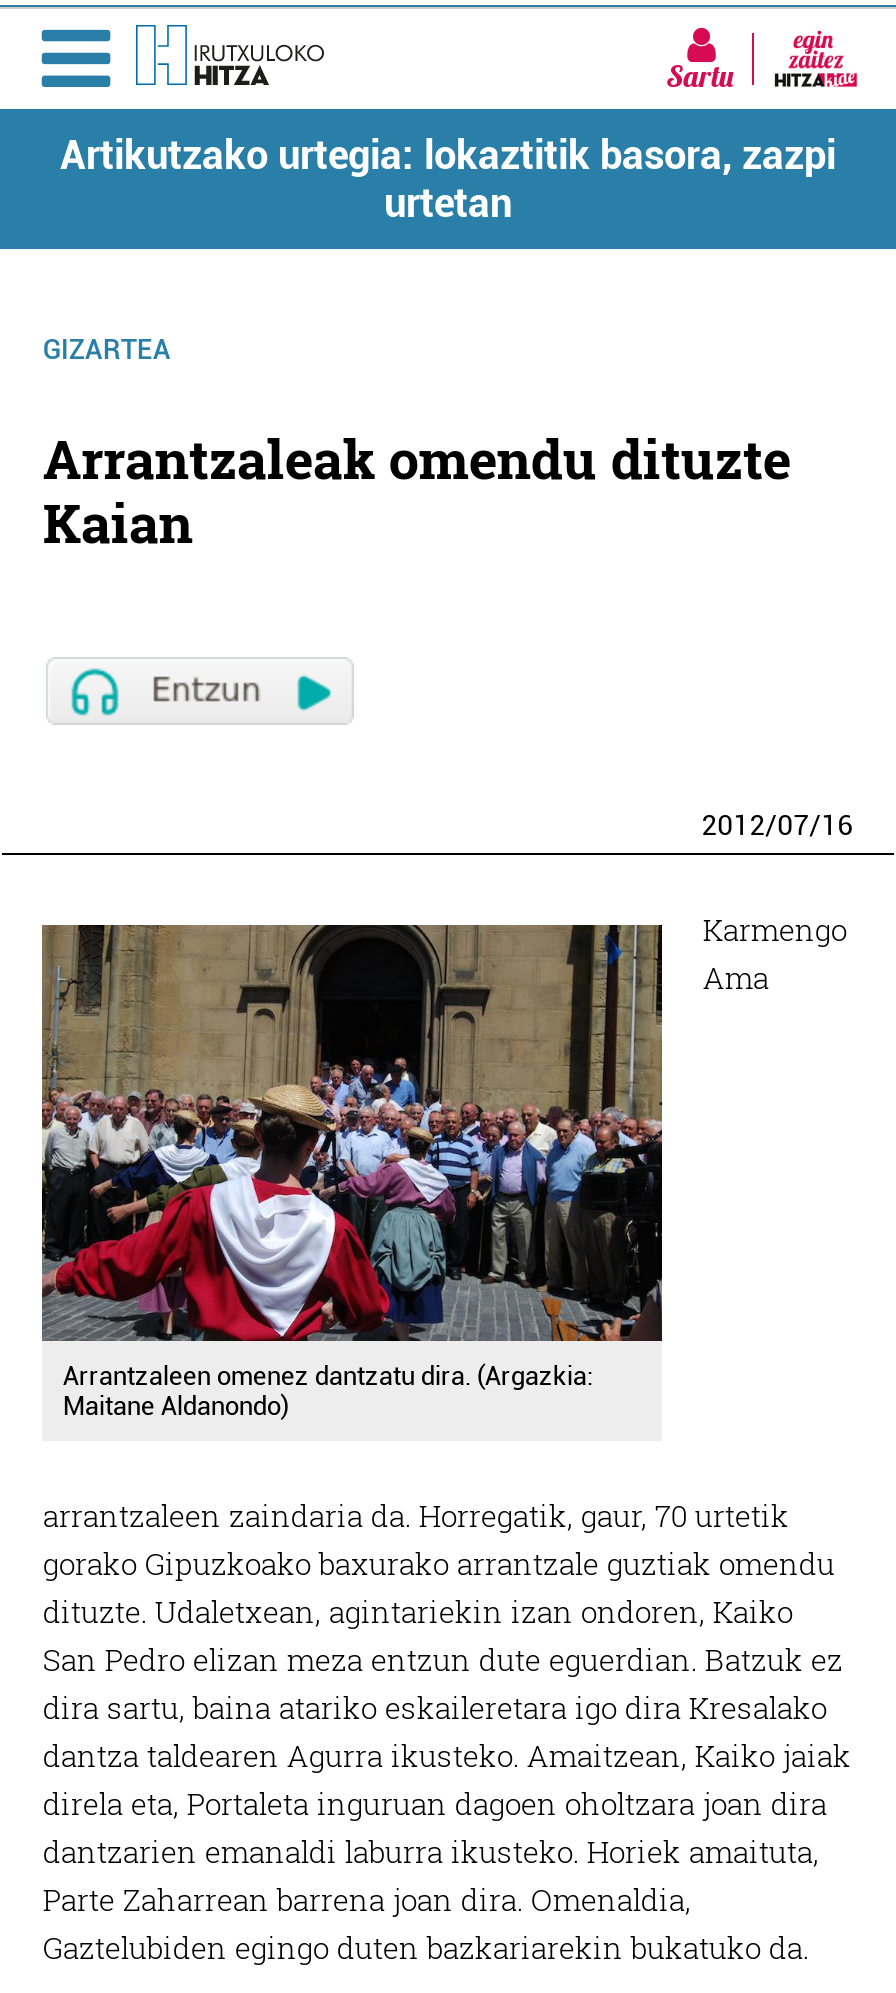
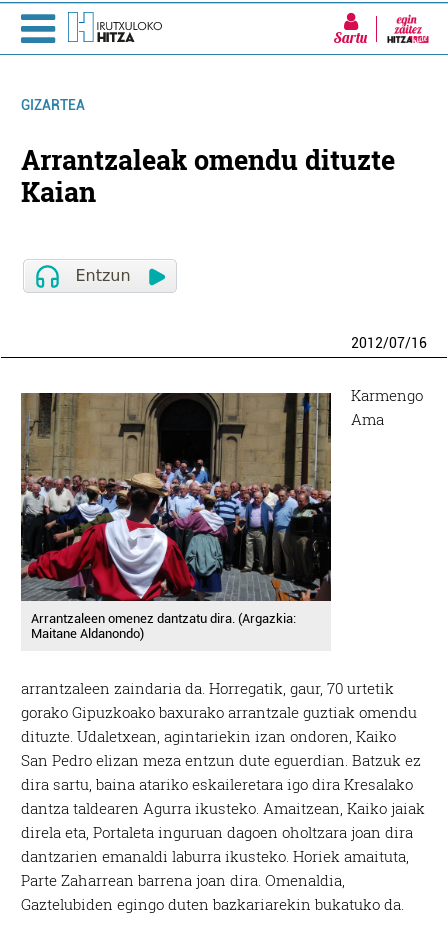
[60,131,836,227] Artikutzako urtegia: lokaztitik basora, zazpi | urtetan -> none

